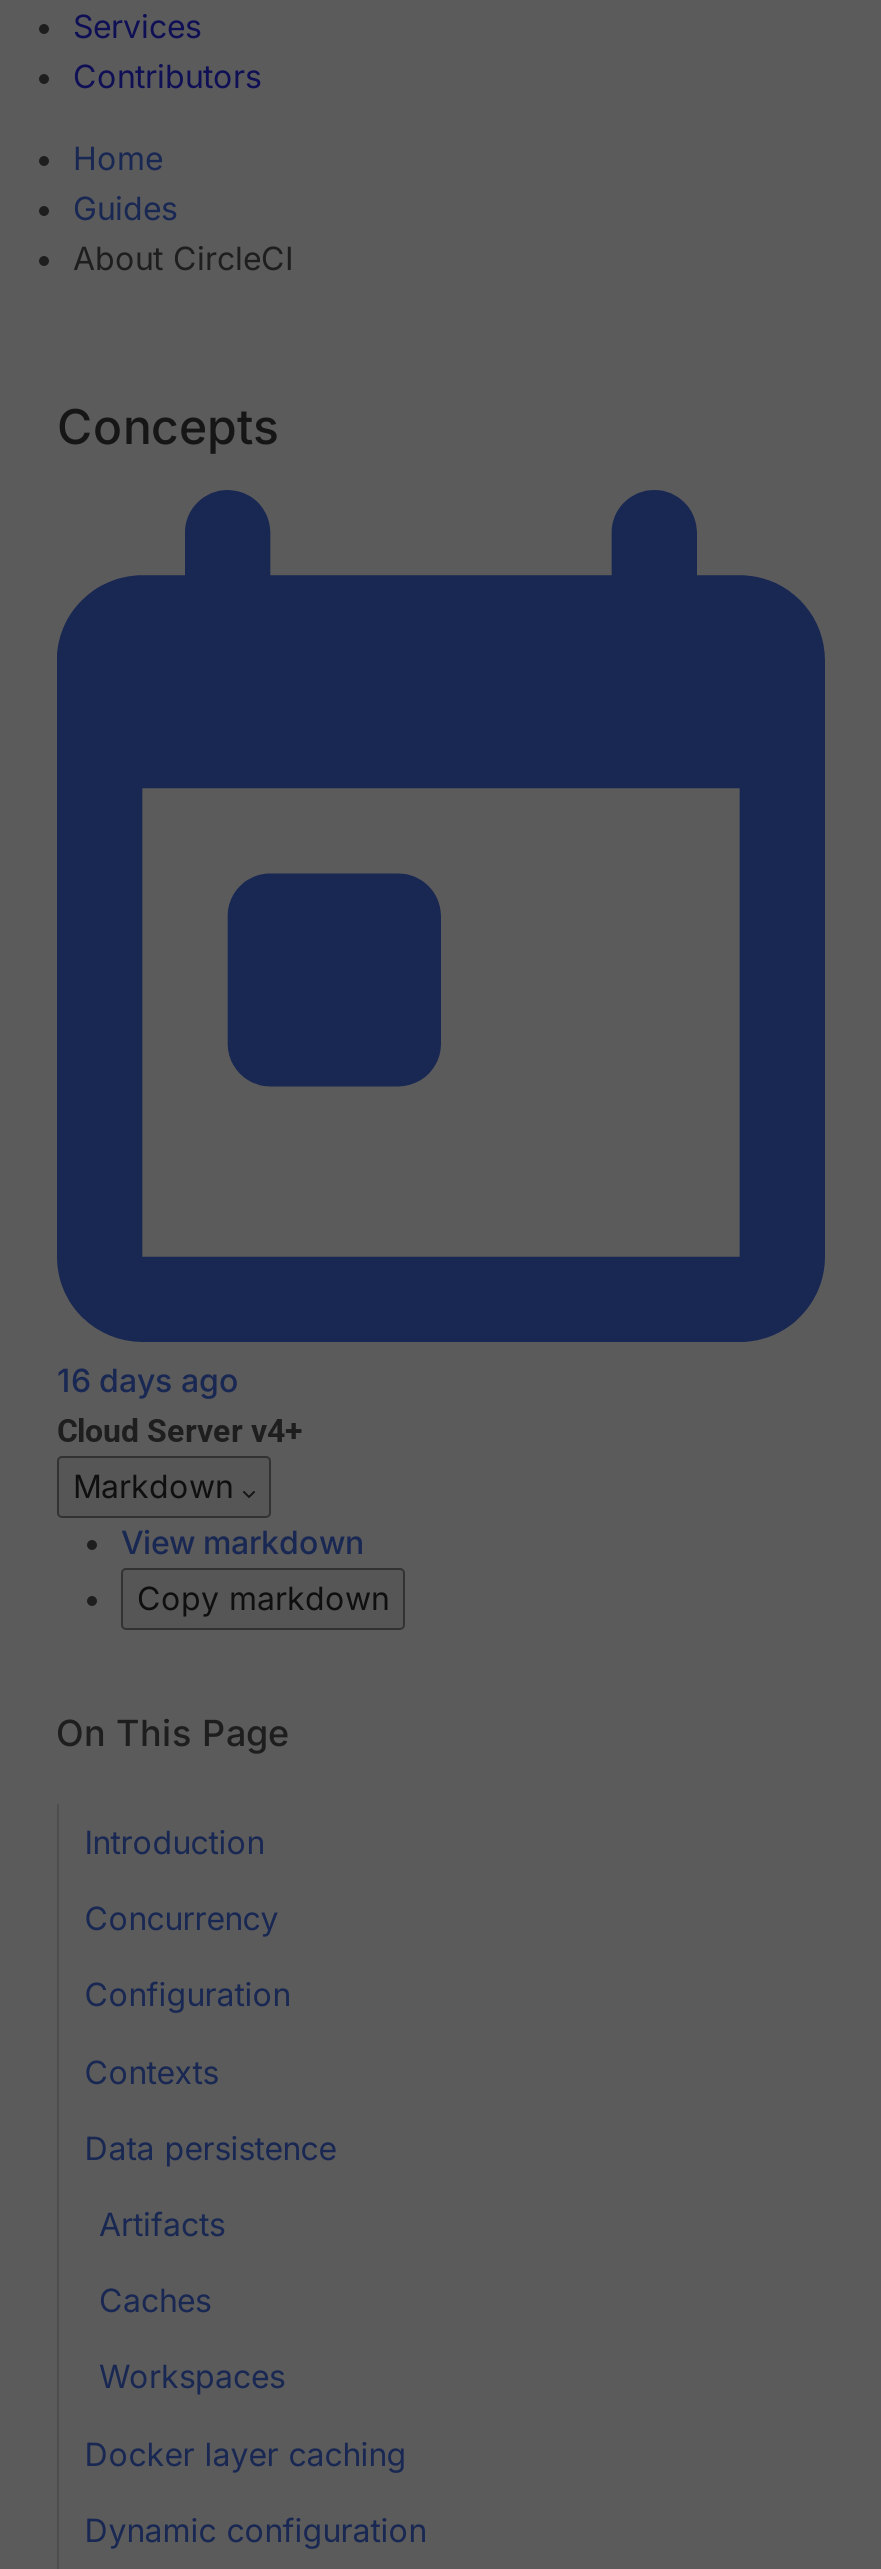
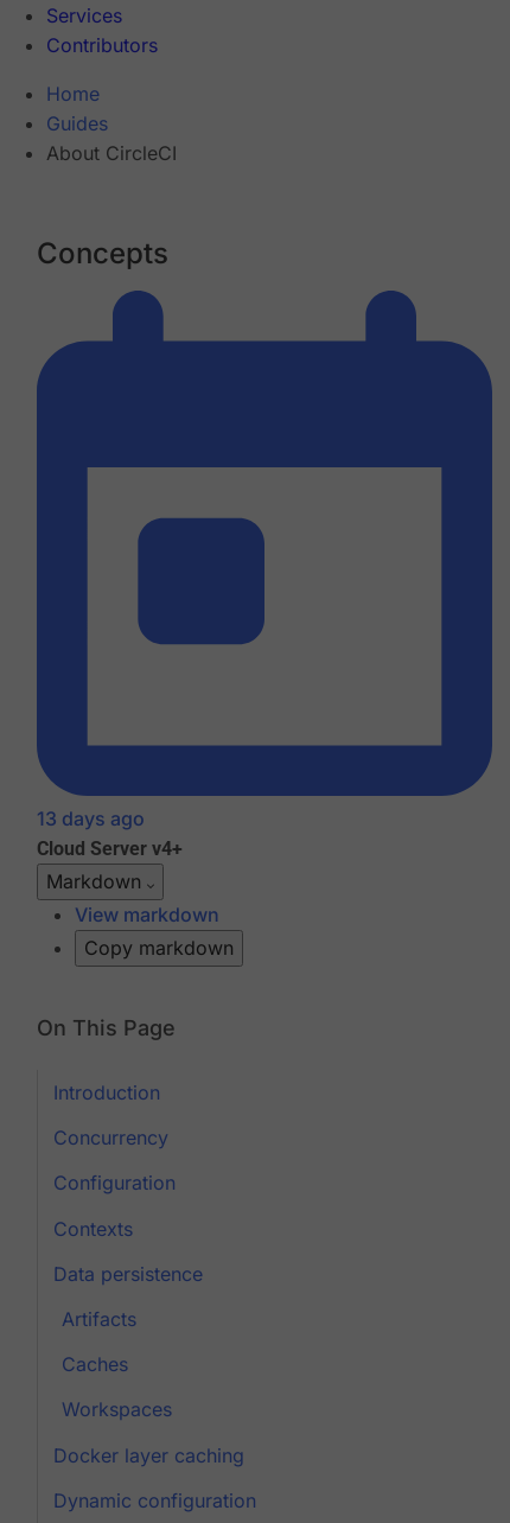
[57,1361,239,1401] 16 days ago -> [37,807,145,831] 13 days ago

